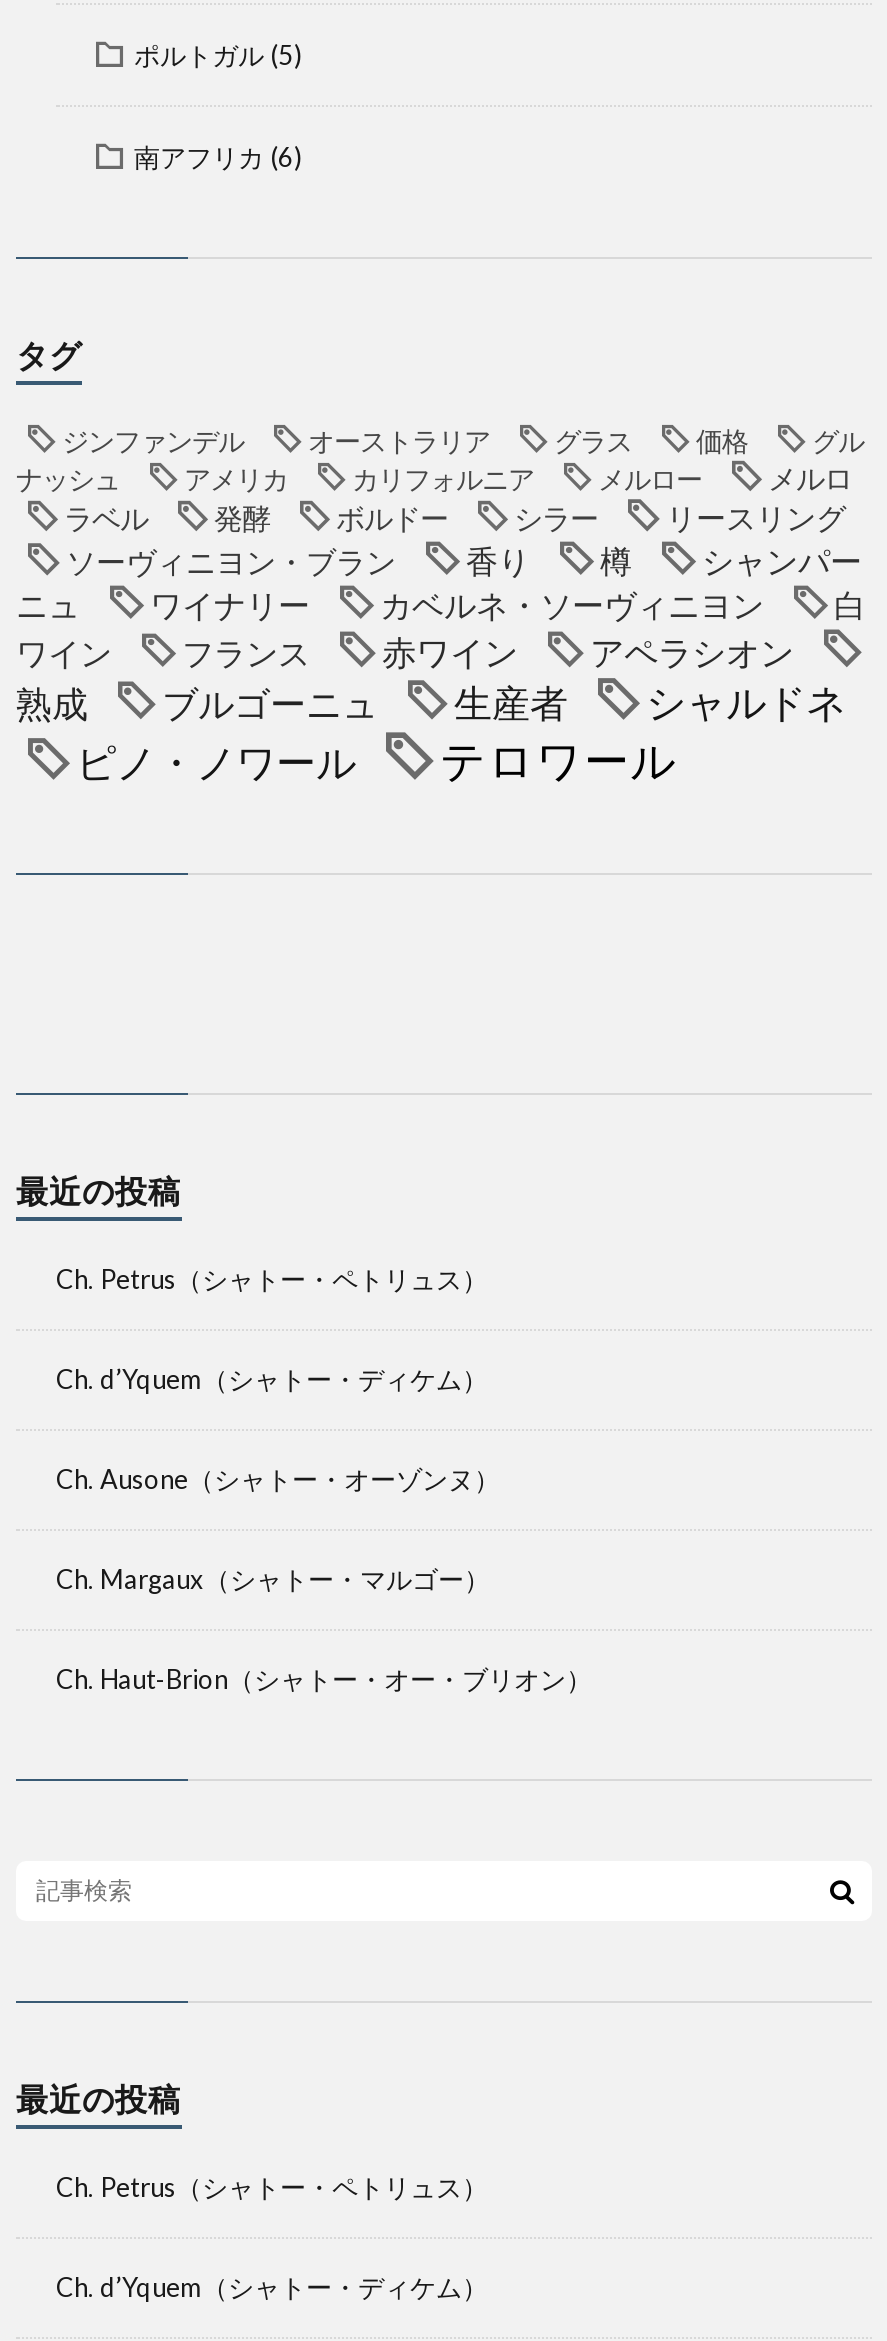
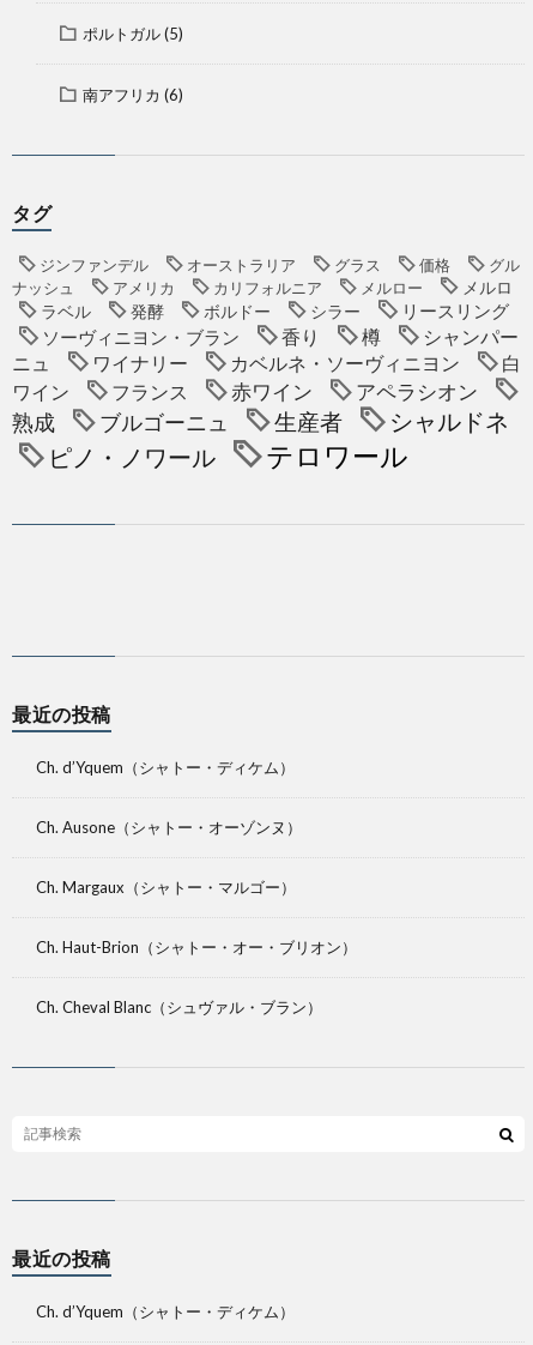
[56,1263,488,1295] Ch. Petrus（シャトー・ペトリュス） -> none
none -> [36,997,322,1016] Ch. Cheval Blanc（シュヴァル・ブラン）
[56,2171,488,2203] Ch. Petrus（シャトー・ペトリュス） -> none

